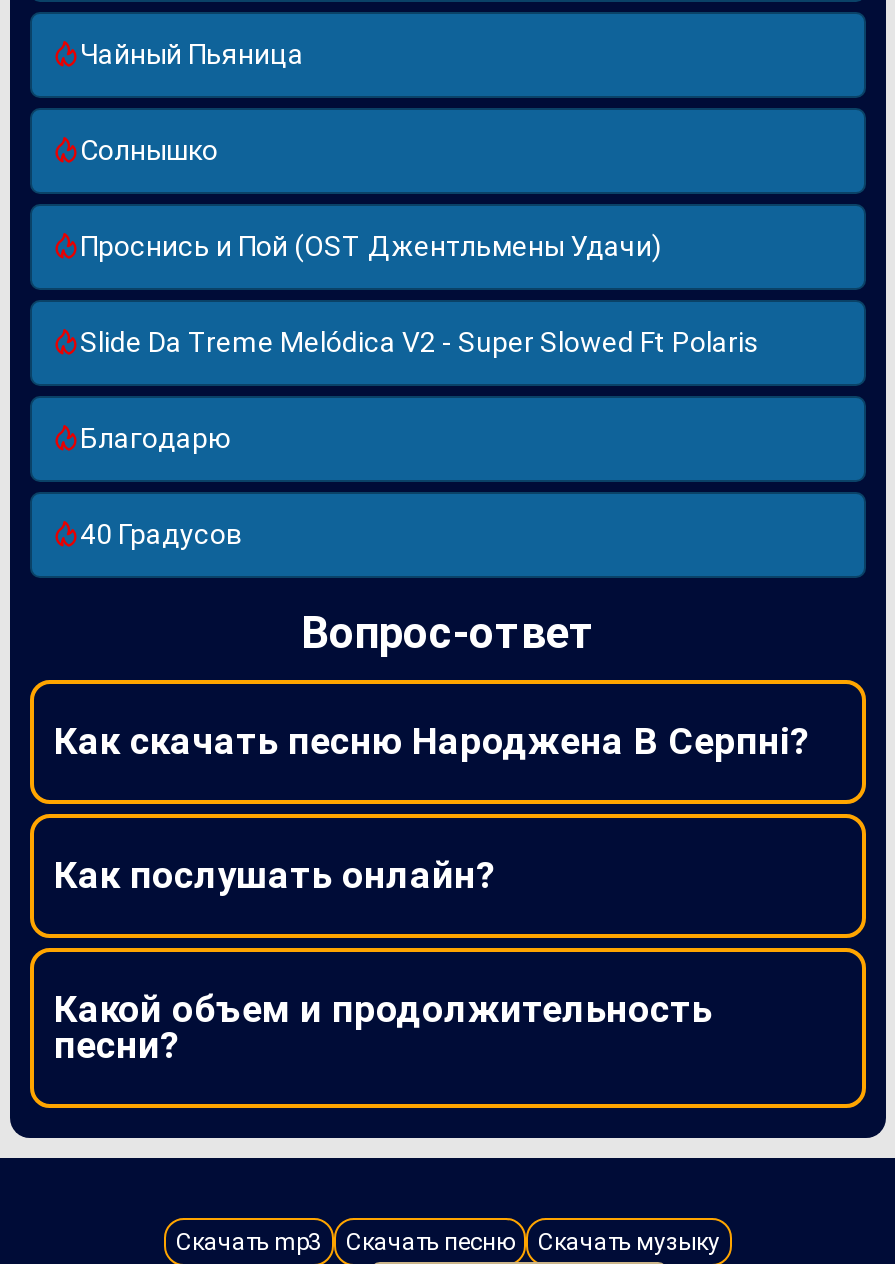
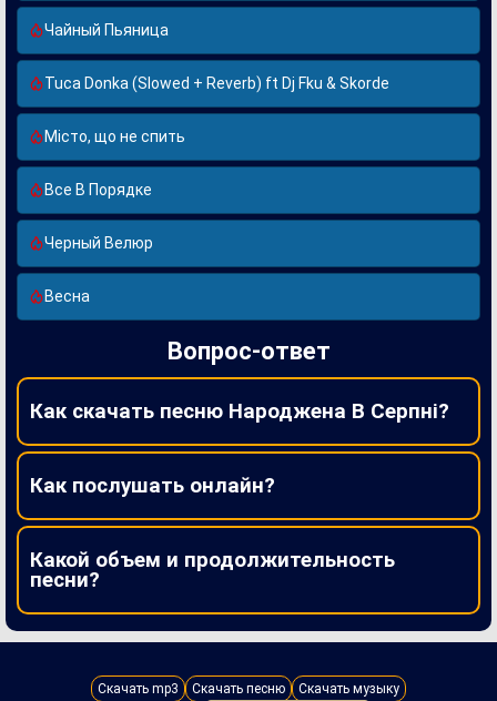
[80,134,218,166] Солнышко -> [44,74,389,92] Tuca Donka (Slowed + Reverb) ft Dj Fku & Skorde
[80,230,662,262] Проснись и Пой (OST Джентльмены Удачи) -> [44,128,185,145] Місто, що не спить
[80,326,760,358] Slide Da Treme Melódica V2 - Super Slowed Ft Polaris -> [44,181,152,199] Все В Порядке
[80,422,230,454] Благодарю -> [44,234,153,252] Черный Велюр
[80,518,242,550] 40 Градусов -> [44,287,90,305] Весна

